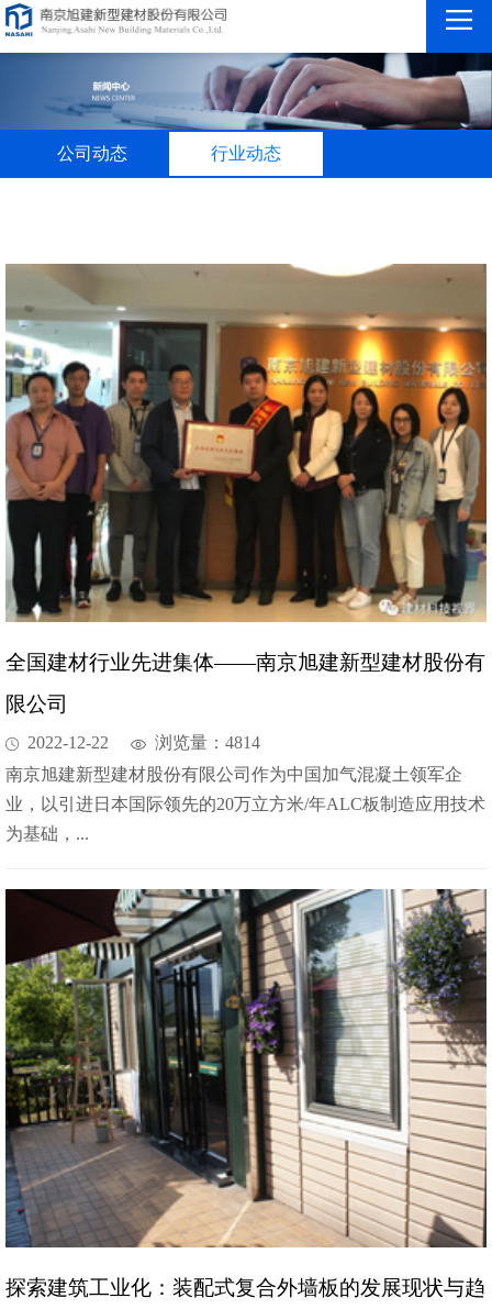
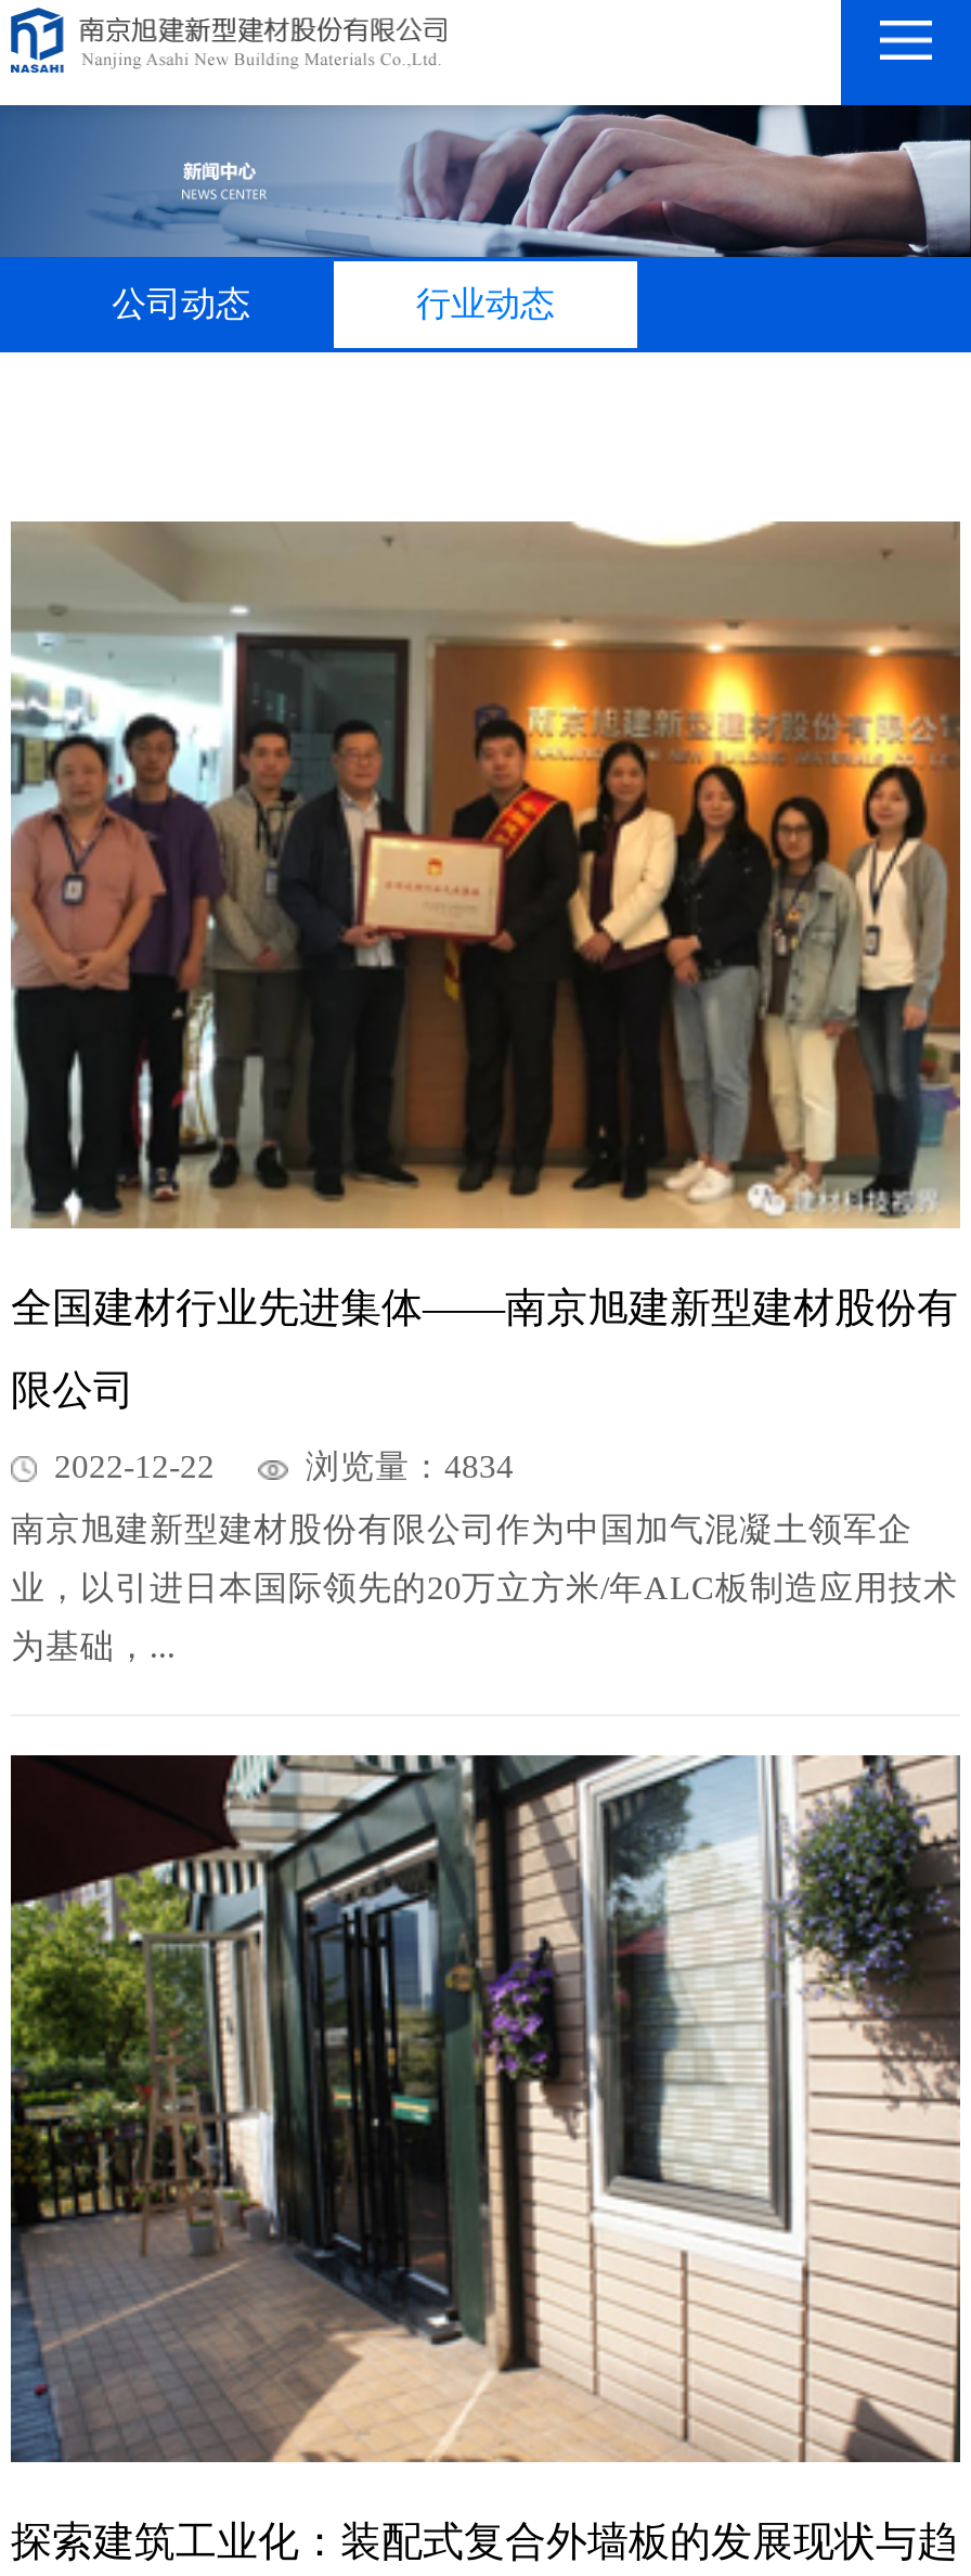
[155,733,260,752] 浏览量：4814 -> [306,1447,514,1484] 浏览量：4834

